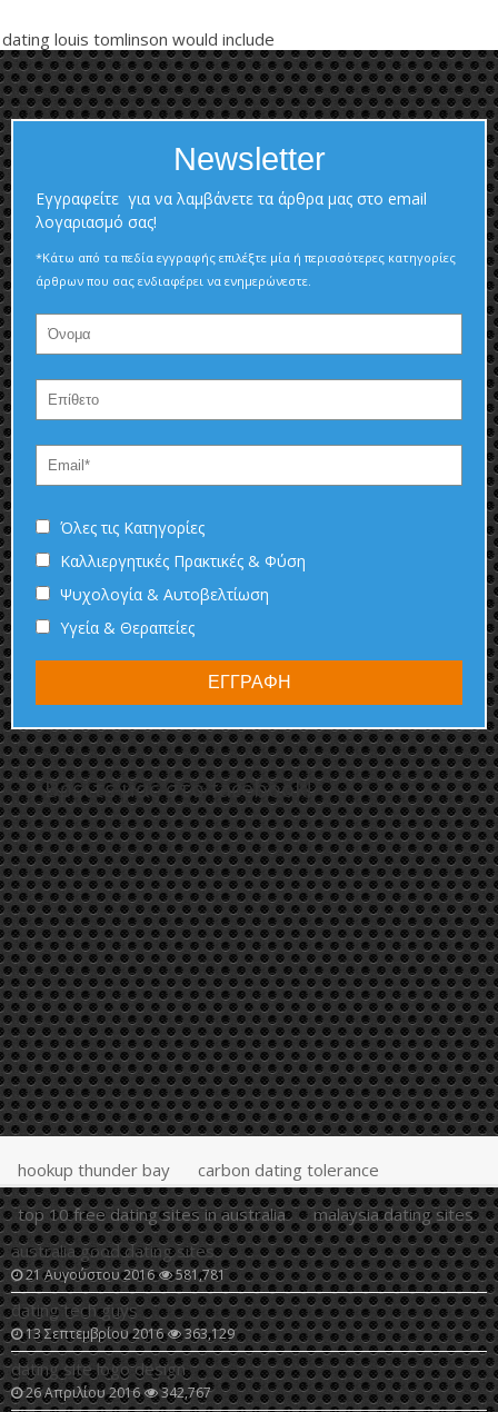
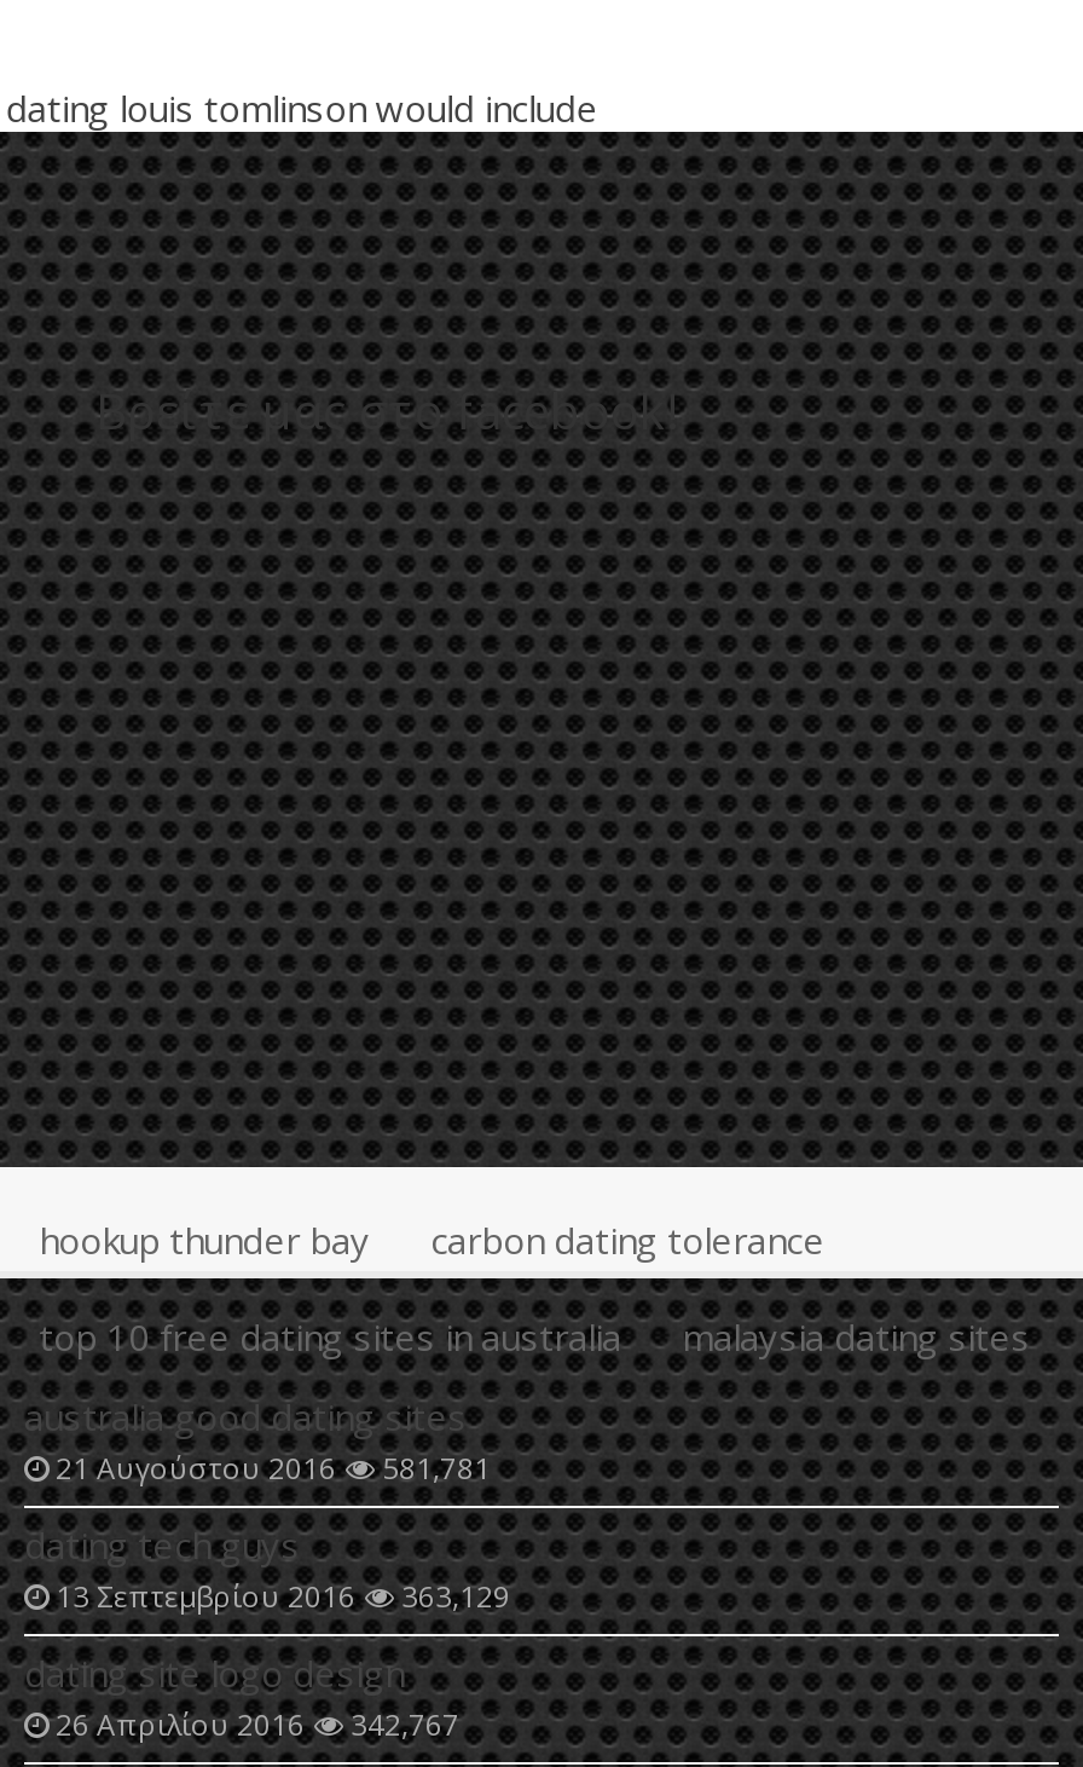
[3,118,495,730] [image] | Newsletter | Εγγραφείτε για να λαμβάνετε τα άρθρα μας στο email | λογαριασμό σας! | *Κάτω από τα πεδία εγγραφής επιλέξτε μία ή περισσότερες κατηγορίες | άρθρων που σας ενδιαφέρει να ενημερώνεστε. -> none
[56,517,306,692] Όλες τις Κατηγορίες | Καλλιεργητικές Πρακτικές & Φύση | Ψυχολογία & Αυτοβελτίωση | Υγεία & Θεραπείες | ΕΓΓΡΑΦΗ -> none

